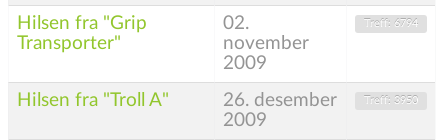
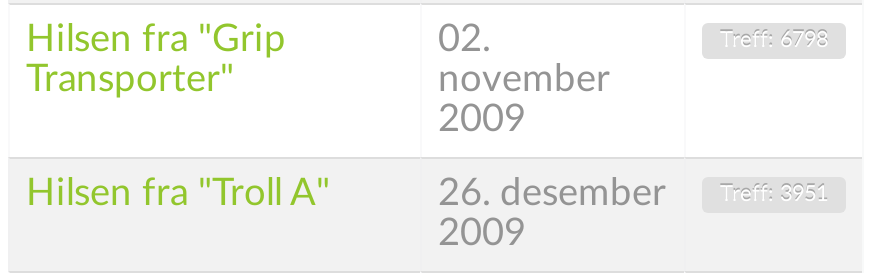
[364,18,418,29] Treff: 6794 -> [720,30,828,52] Treff: 6798
[364,95,418,106] Treff: 3950 -> [720,184,828,206] Treff: 3951

